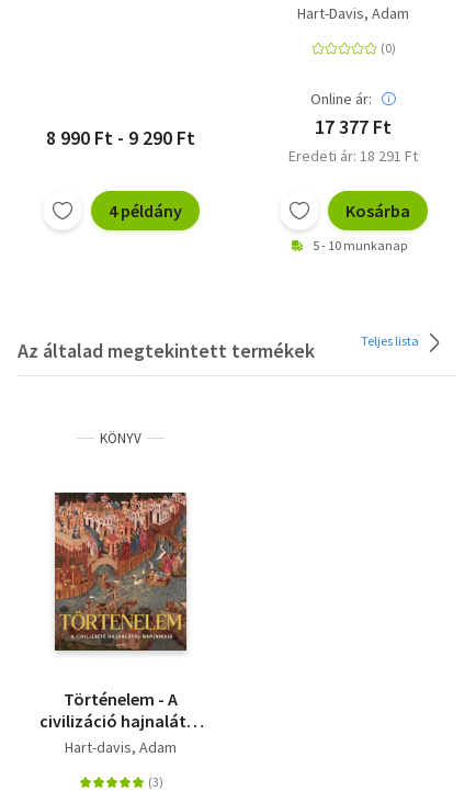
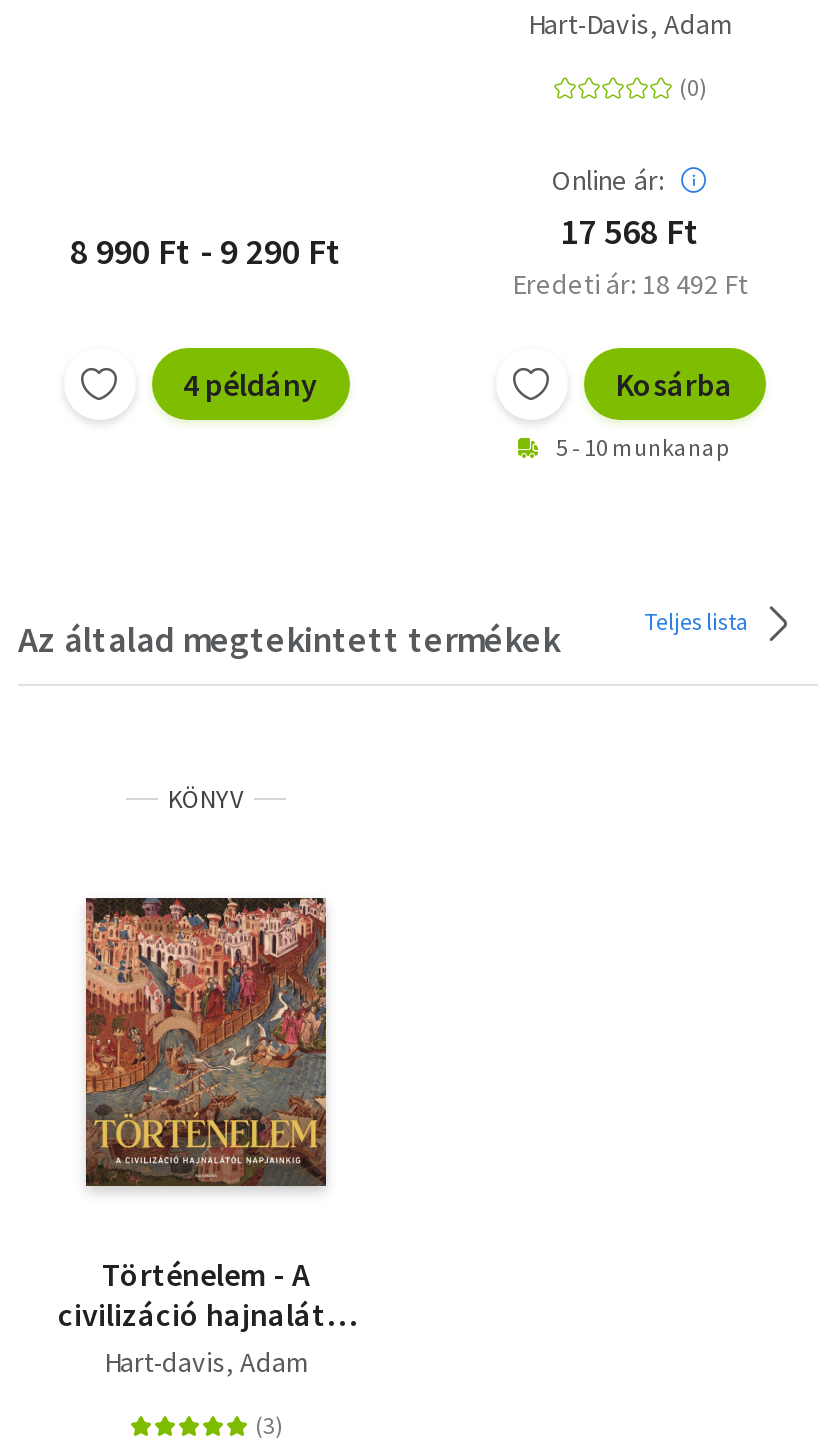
[315,114,392,139] 17 377 Ft -> [560,208,700,254] 17 568 Ft
[288,146,418,166] Eredeti ár: 18 291 Ft -> [512,266,748,302] Eredeti ár: 18 492 Ft

